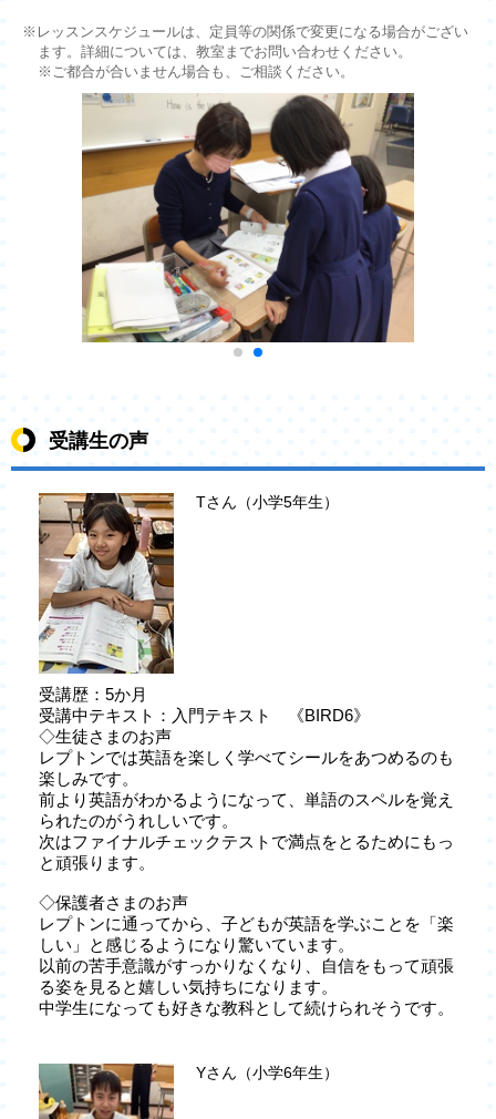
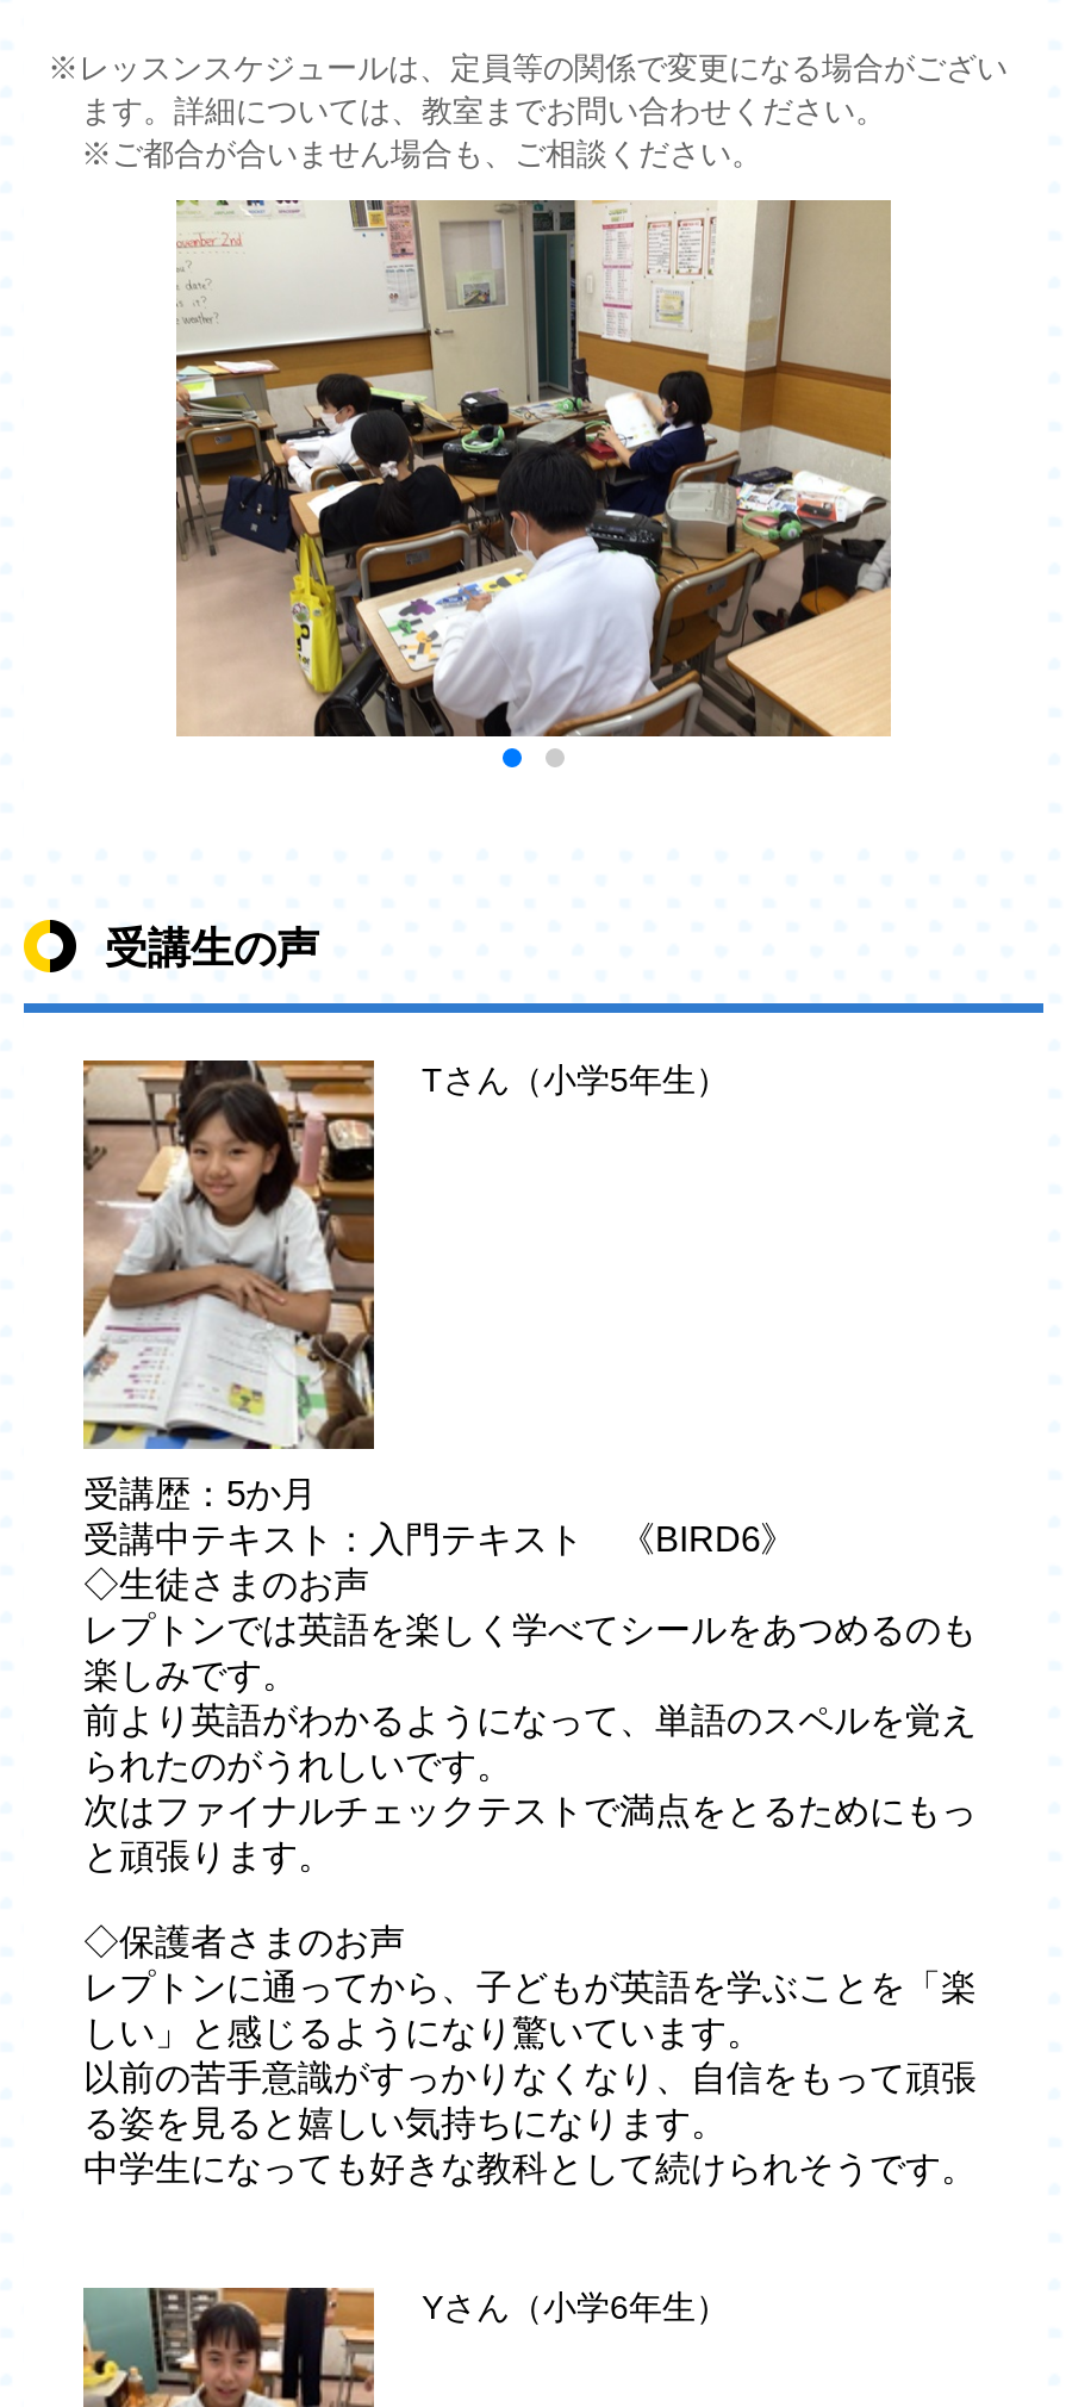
[81,93,415,358] [image] -> [174,198,893,770] [image]

